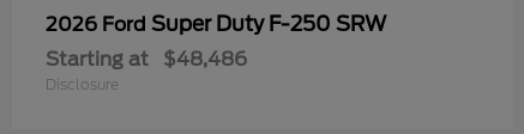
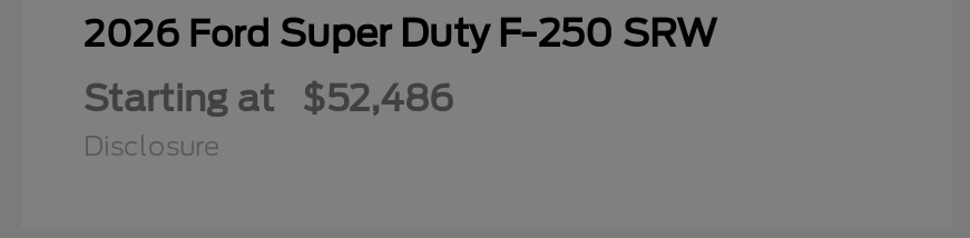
[46,48,247,71] Starting at $48,486 -> [84,78,453,120] Starting at $52,486

